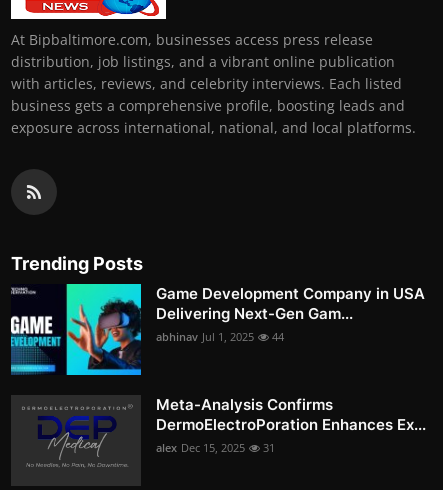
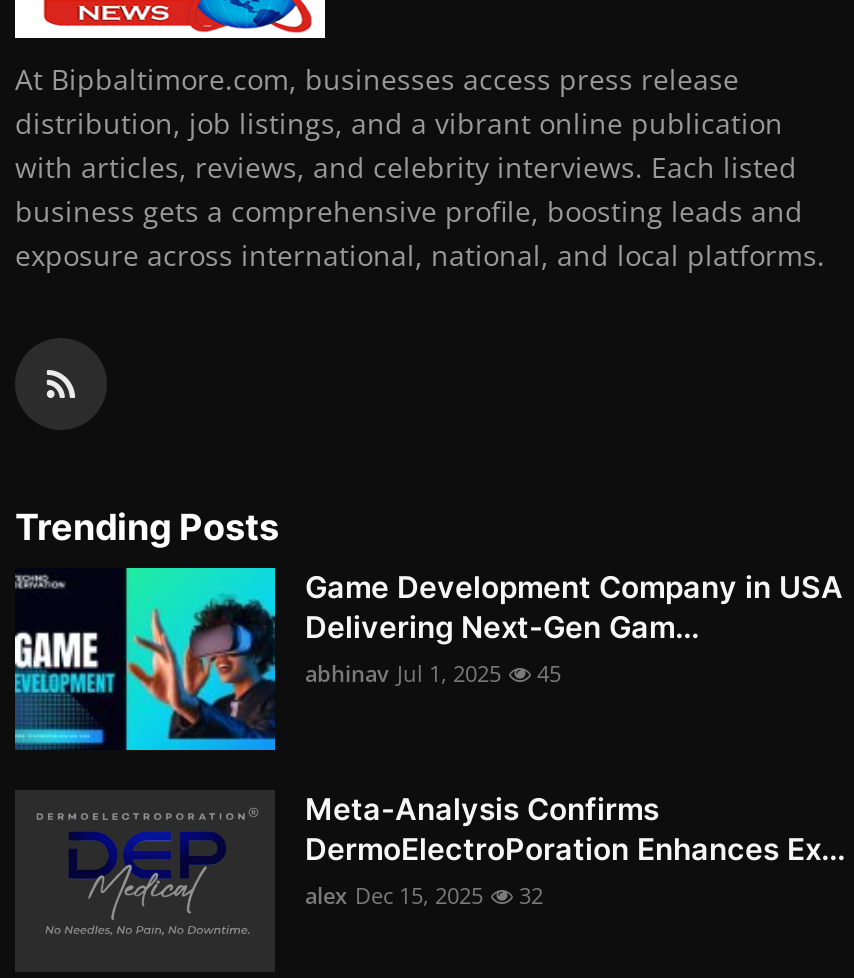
[156,329,284,344] abhinav Jul 1, 2025 44 -> [305,659,561,689] abhinav Jul 1, 2025 45
[156,440,275,455] alex Dec 15, 2025 31 -> [305,881,543,911] alex Dec 15, 2025 32

